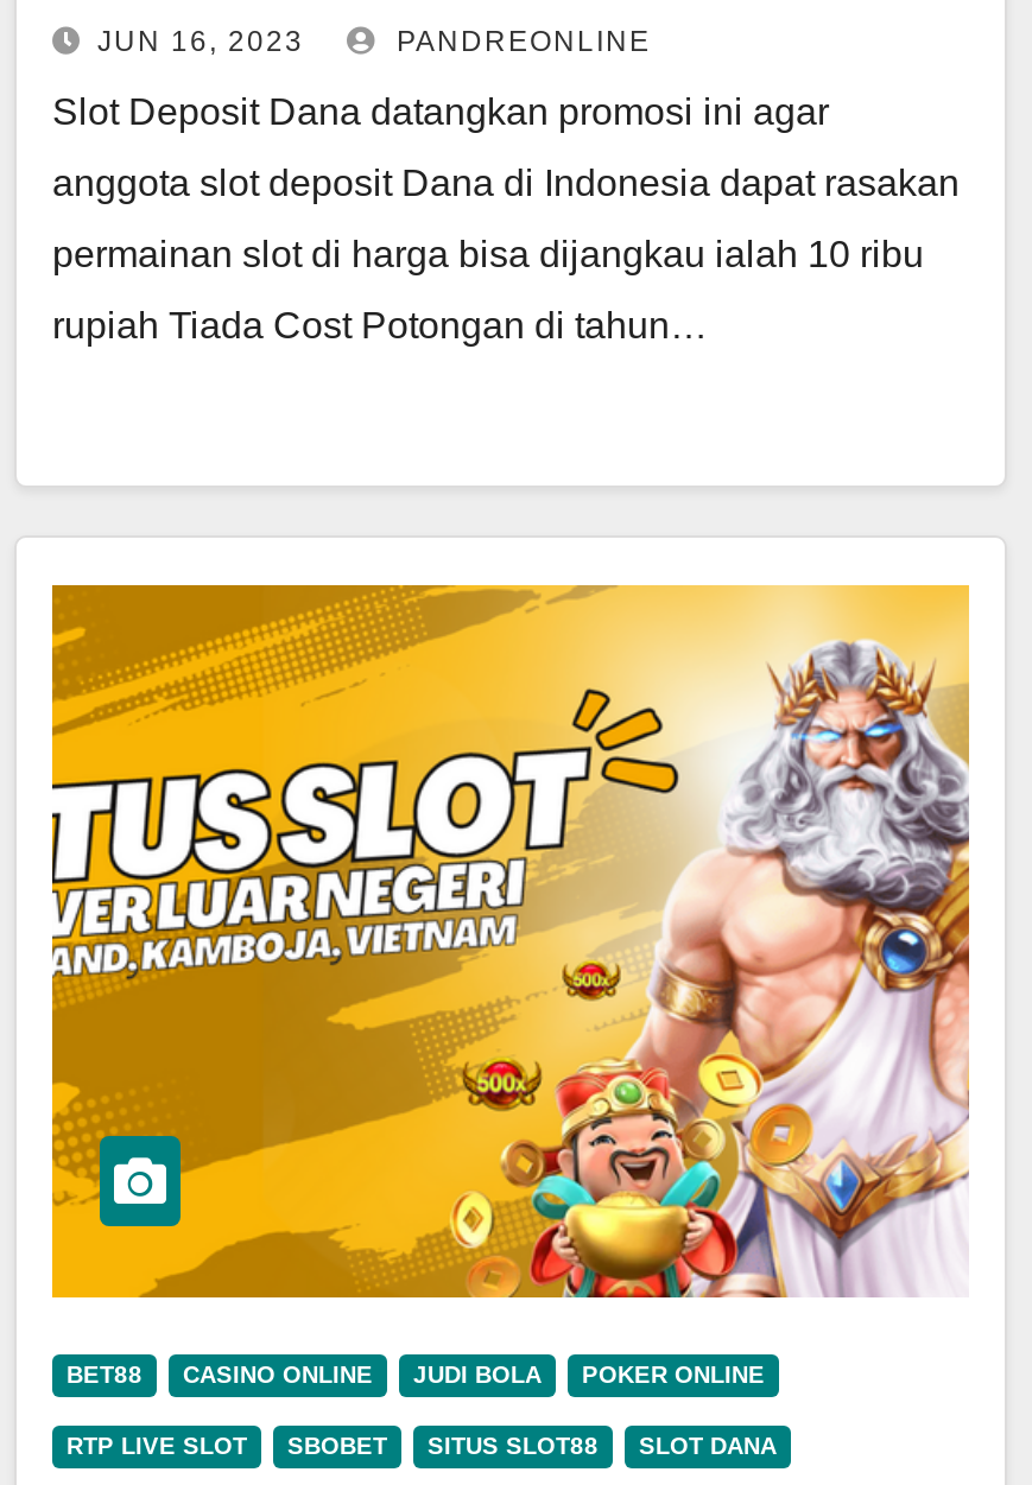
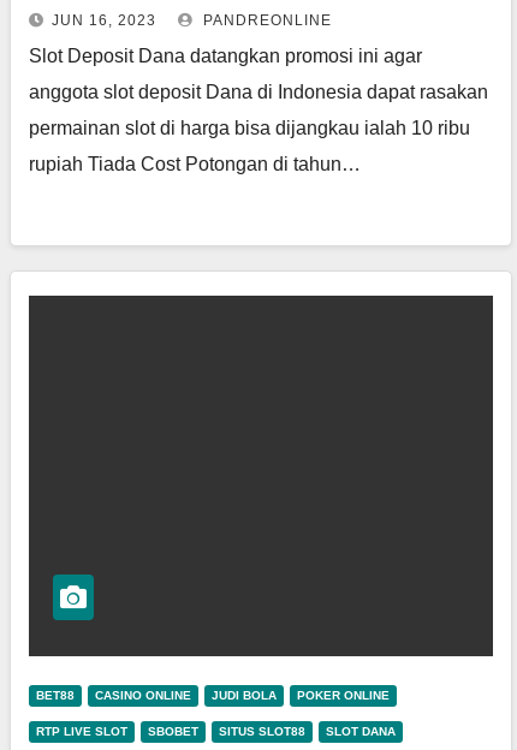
[50,583,971,1300] [image] -> none

